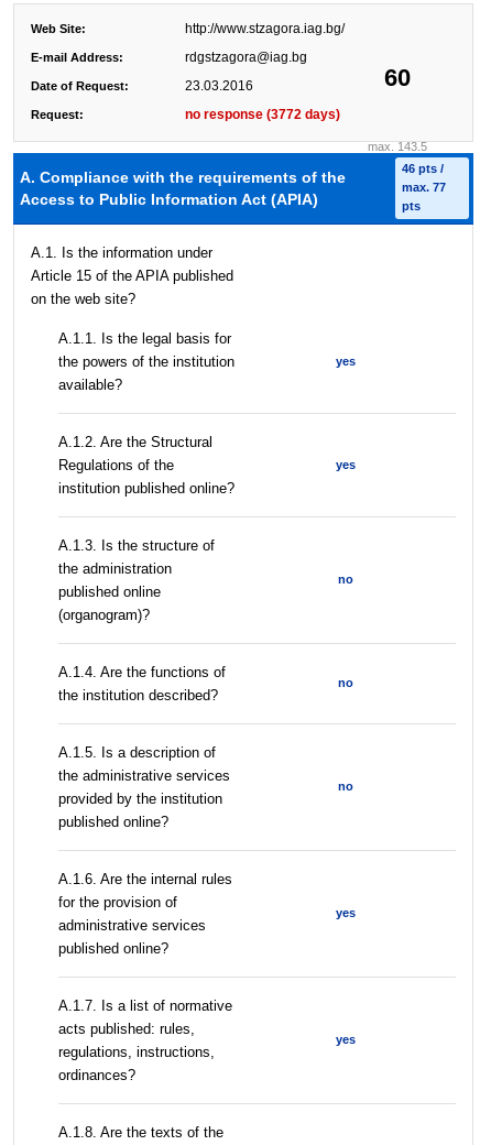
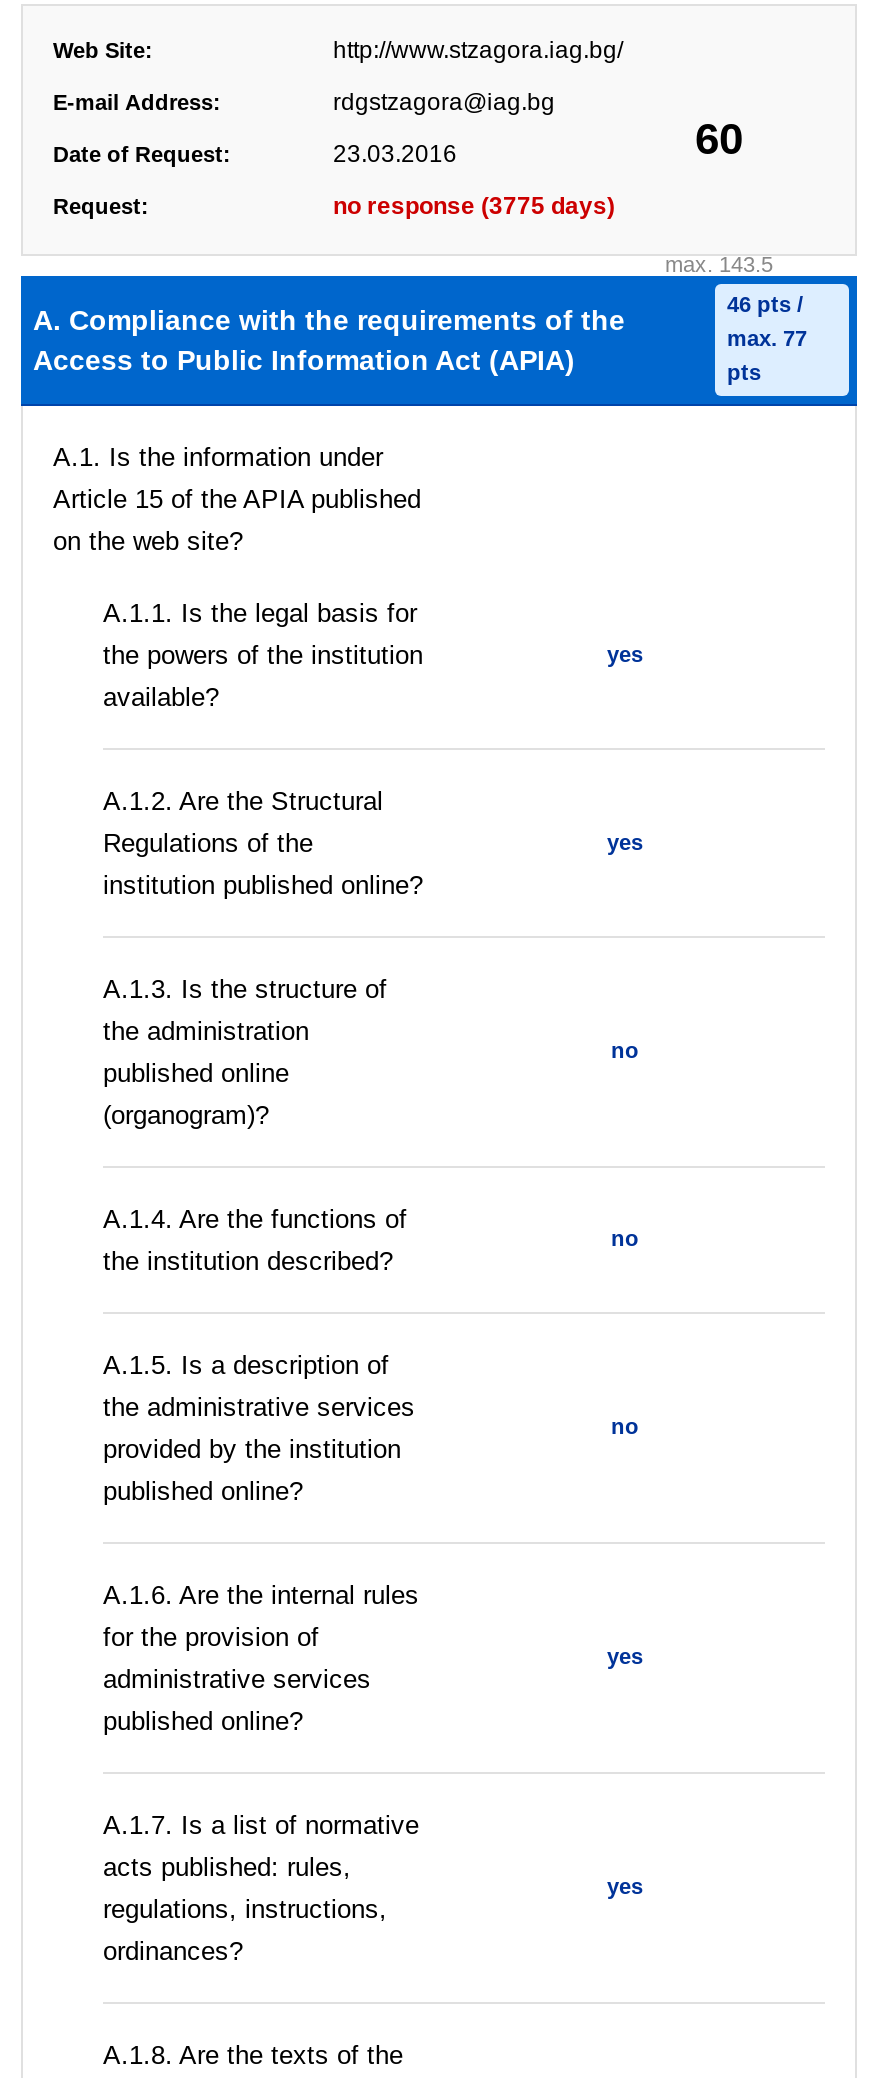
[185,107,340,122] no response (3772 days) -> [333,192,615,220] no response (3775 days)

